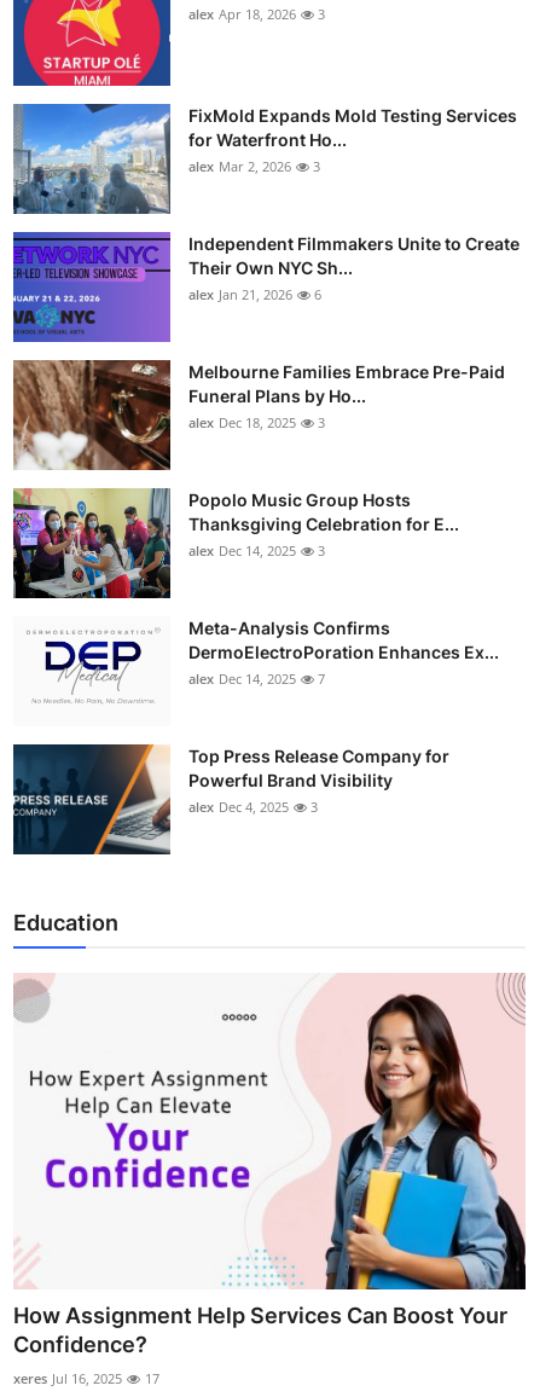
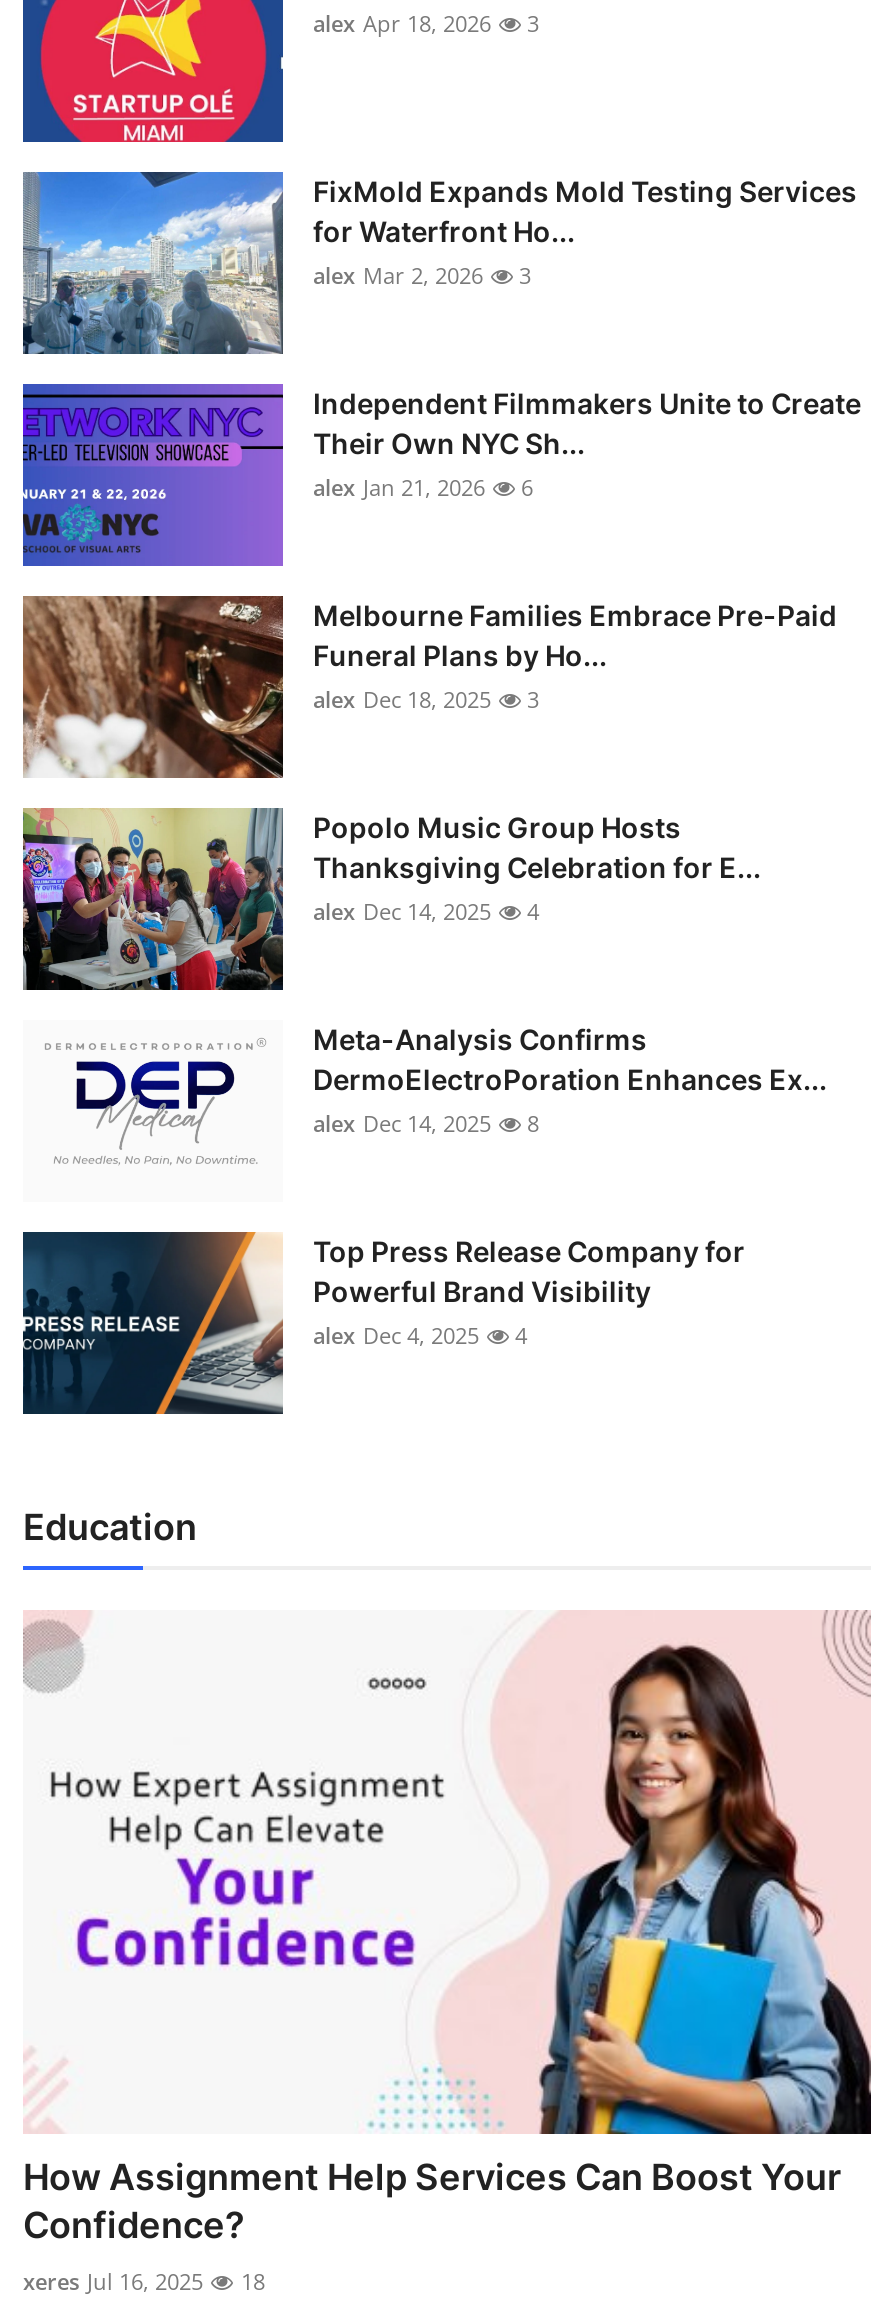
[188,541,325,560] alex Dec 14, 2025 3 -> [313,896,539,926] alex Dec 14, 2025 4
[188,669,325,688] alex Dec 14, 2025 7 -> [313,1108,539,1138] alex Dec 14, 2025 8
[188,798,318,816] alex Dec 4, 2025 3 -> [313,1320,527,1350] alex Dec 4, 2025 4
[13,1370,159,1388] xeres Jul 16, 2025 17 -> [23,2267,265,2297] xeres Jul 16, 2025 18

